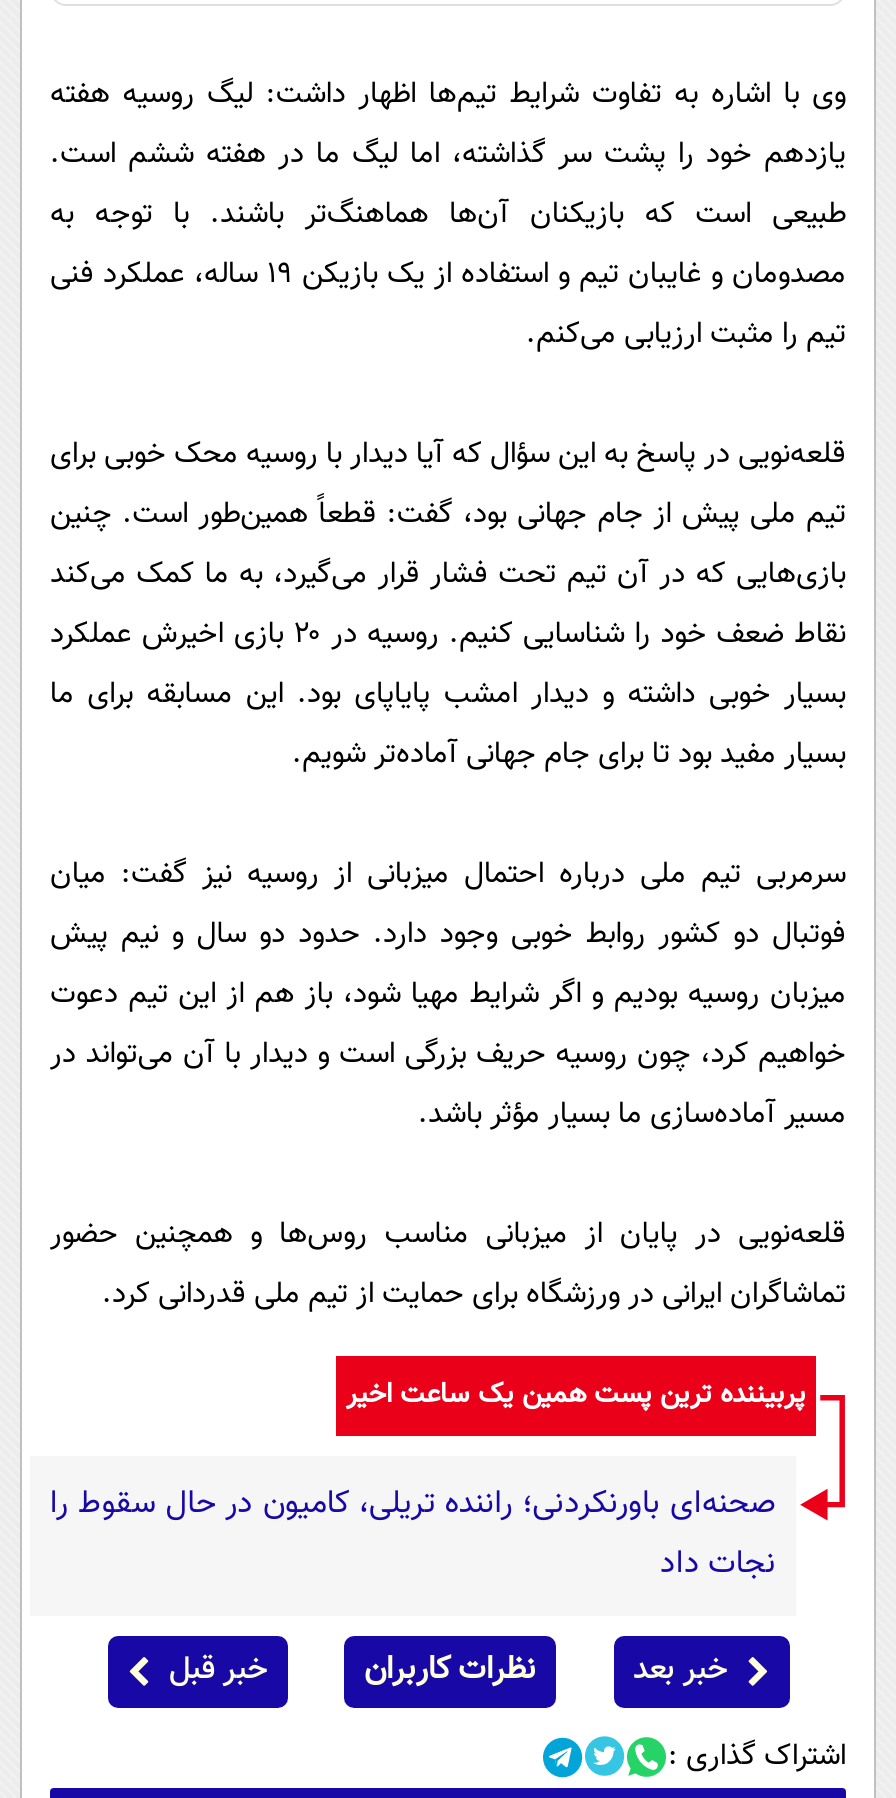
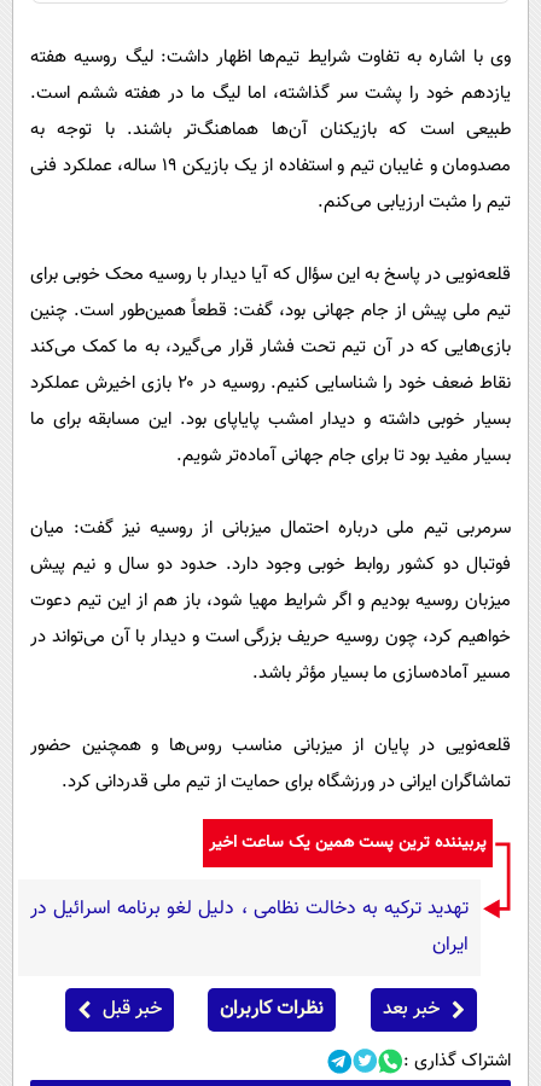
[50,1479,776,1589] صحنه‌ای باورنکردنی؛ راننده تریلی، کامیون در حال سقوط را | نجات داد -> [30,894,469,960] تهدید ترکیه به دخالت نظامی ، دلیل لغو برنامه اسرائیل در | ایران

